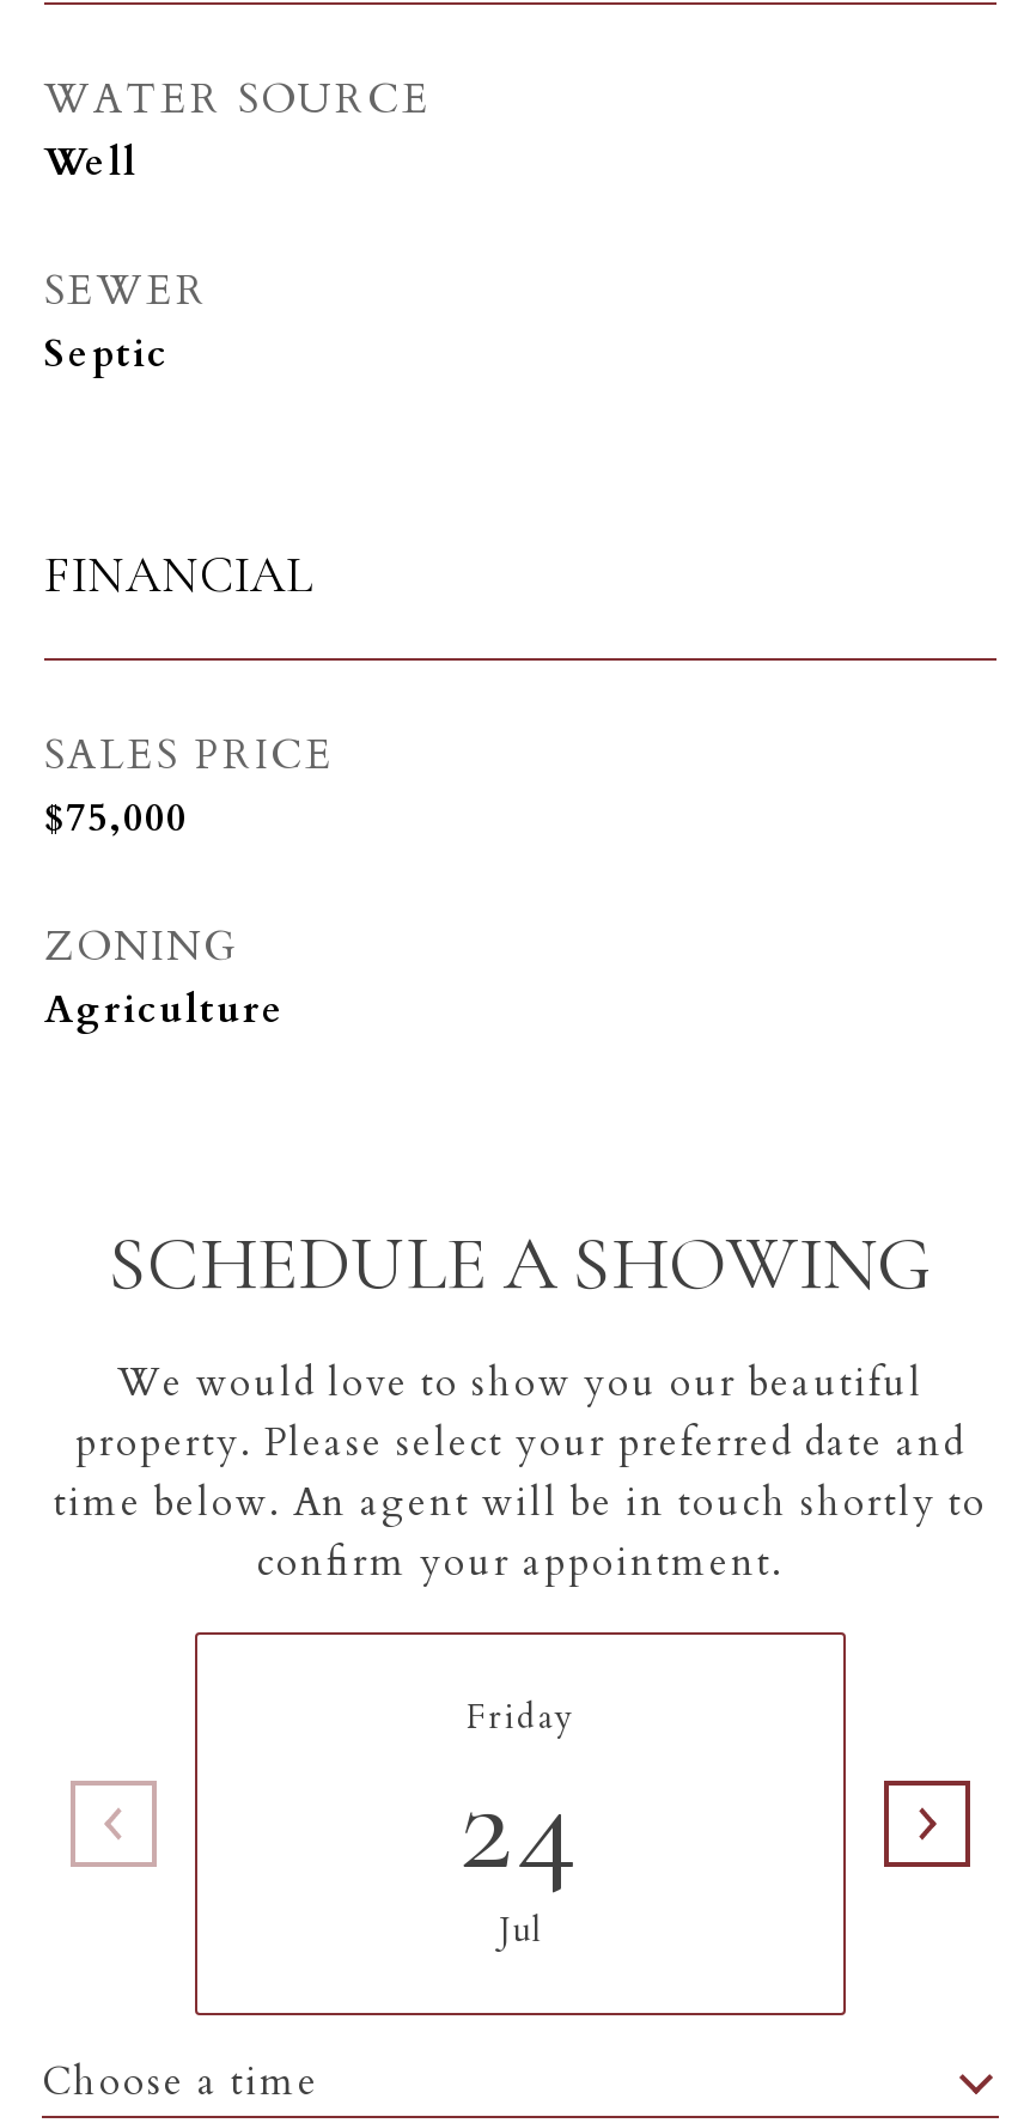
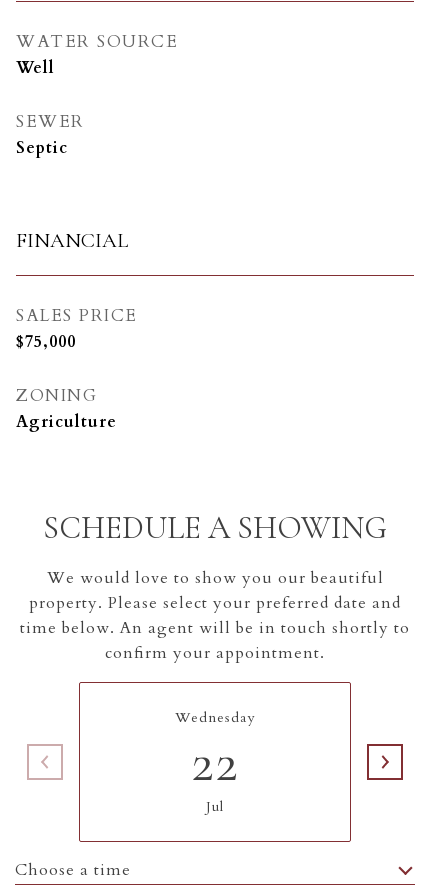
[459,1693,581,1904] Friday | 24 -> [175,707,255,795] Wednesday | 22

